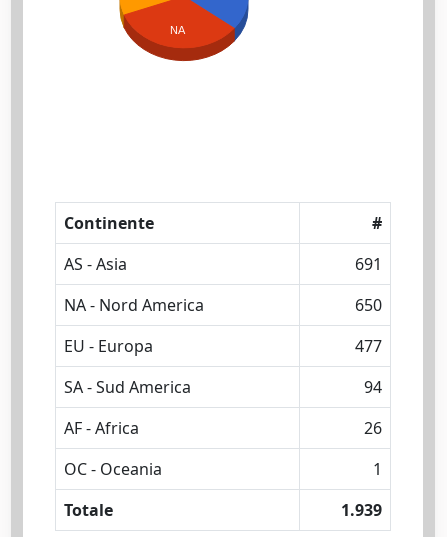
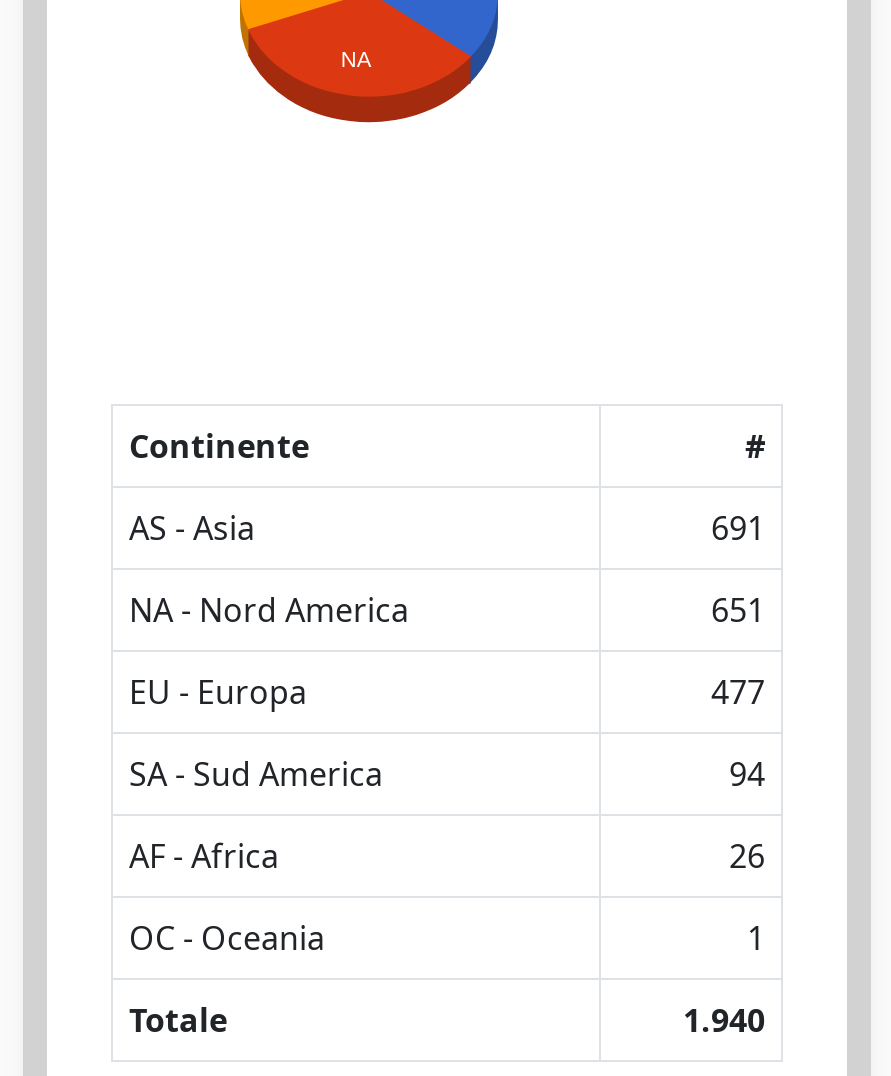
[355,294,382,316] 650 -> [711,588,765,632] 651
[341,499,382,521] 1.939 -> [683,998,765,1042] 1.940

